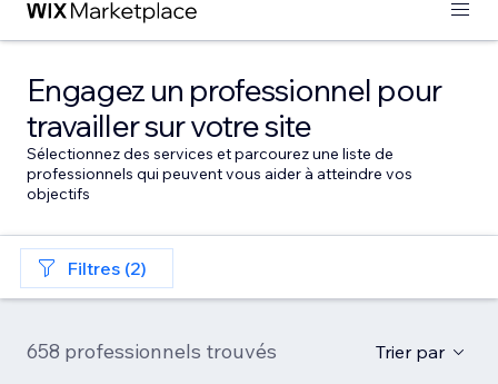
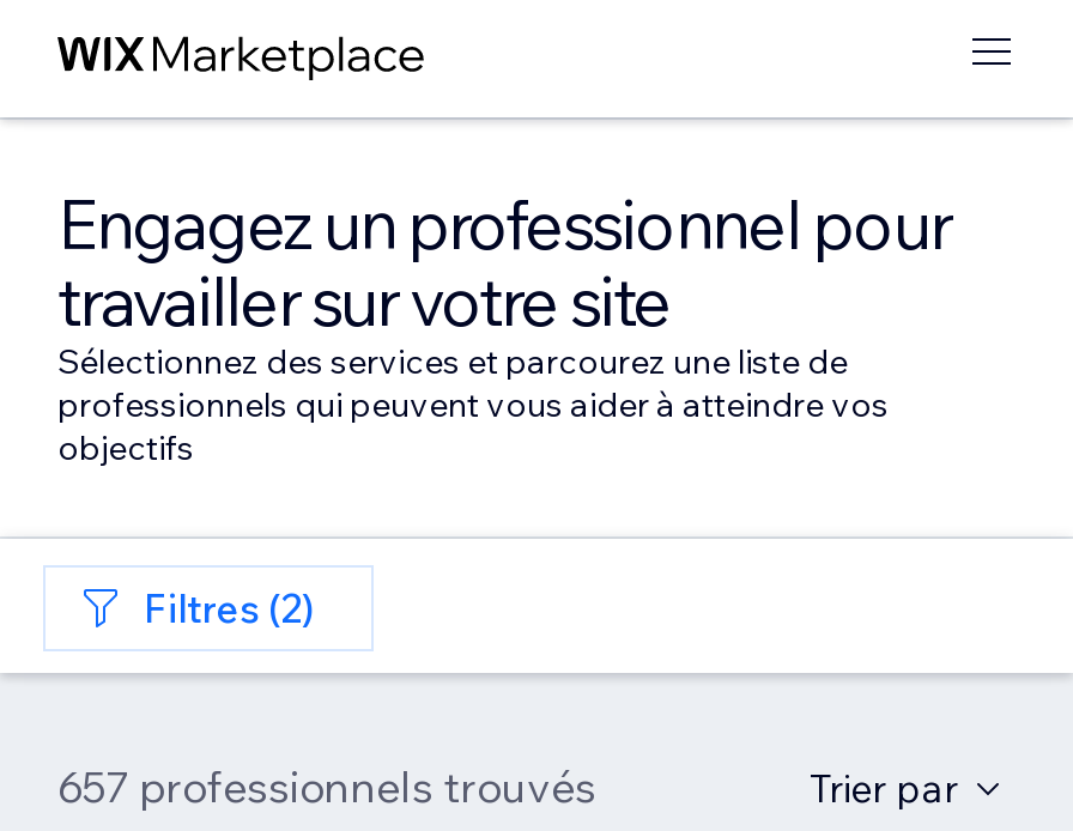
[27,338,277,364] 658 professionnels trouvés -> [57,759,596,814] 657 professionnels trouvés

